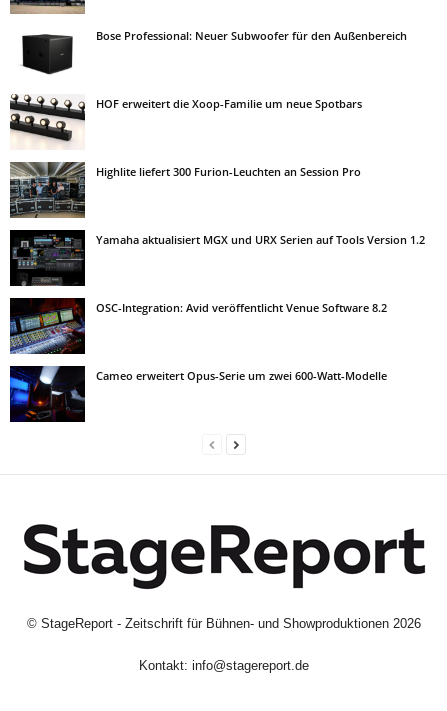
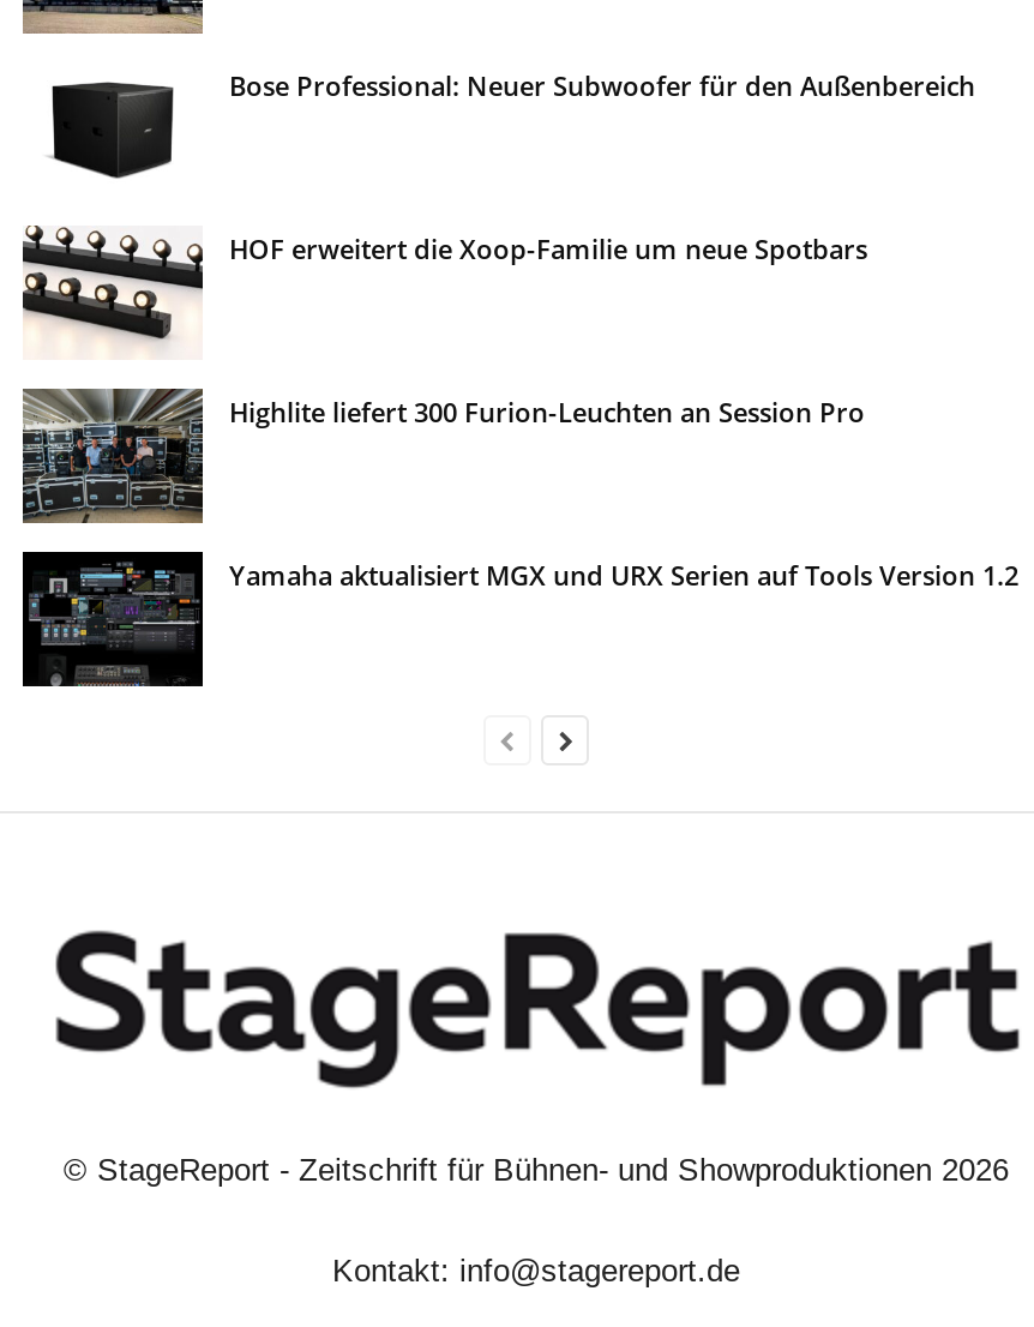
[10,297,387,355] [image] | OSC-Integration: Avid veröffentlicht Venue Software 8.2 -> none
[9,365,387,423] [image] | Cameo erweitert Opus-Serie um zwei 600-Watt-Modelle -> none

